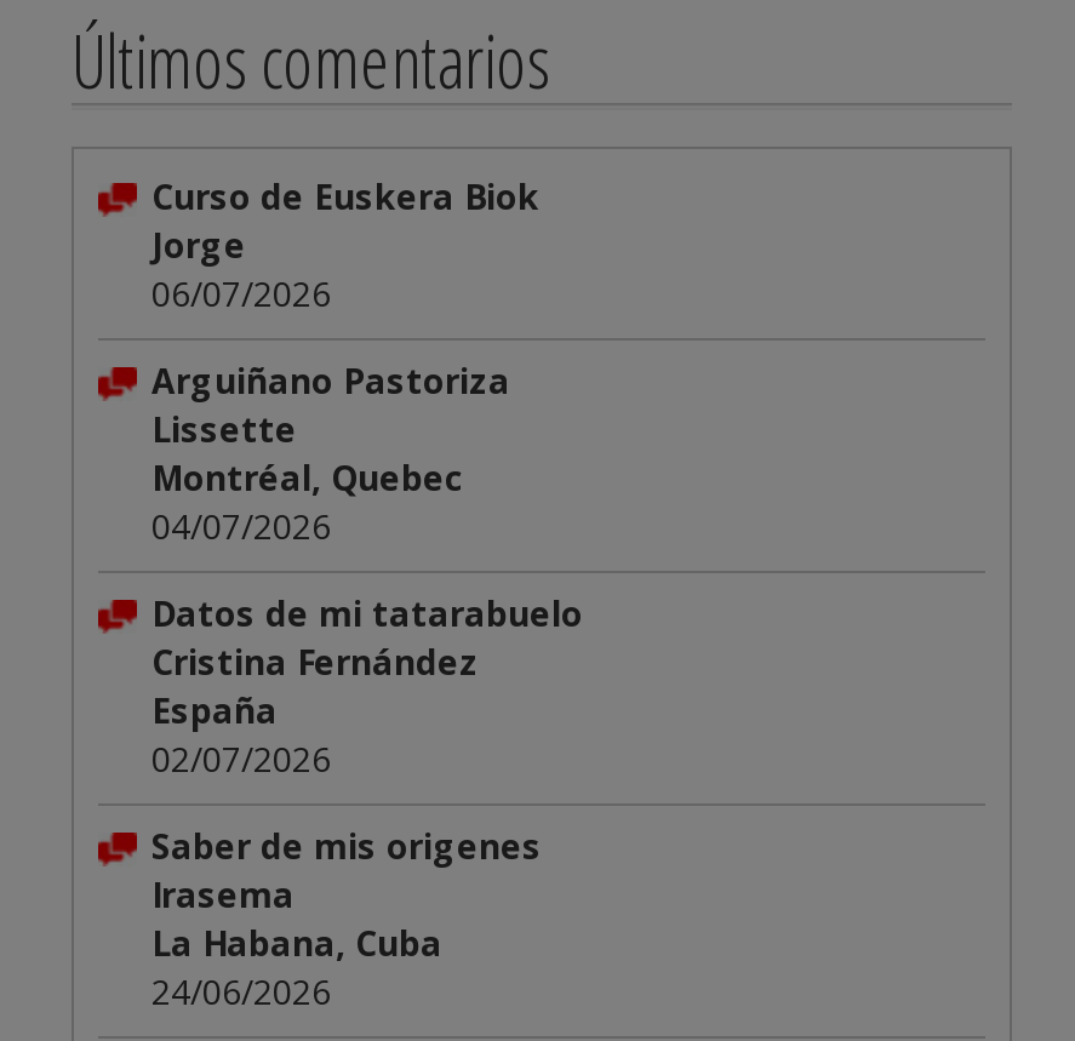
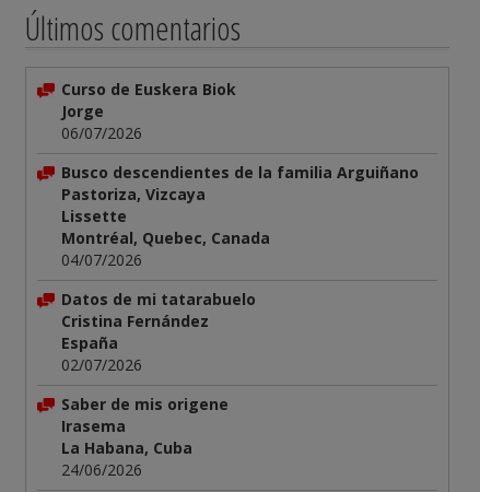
[151,358,510,404] Arguiñano Pastoriza -> [61,162,419,205] Busco descendientes de la familia Arguiñano | Pastoriza, Vizcaya
[151,455,464,501] Montréal, Quebec -> [61,228,270,249] Montréal, Quebec, Canada
[151,824,542,870] Saber de mis origenes -> [61,394,229,415] Saber de mis origene

